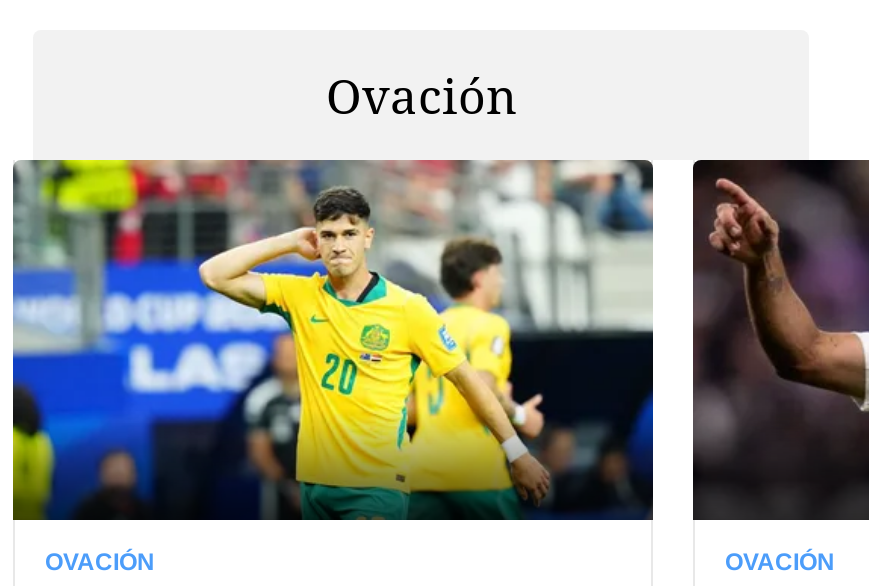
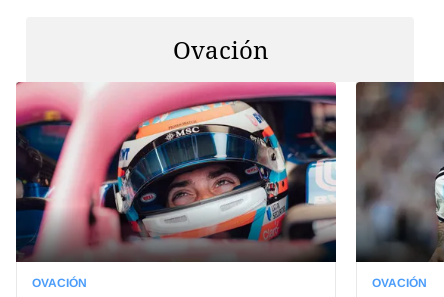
[11,158,655,520] [image] -> [15,82,337,262] [image]
[695,160,863,512] [image] -> [356,82,441,259] [image]

